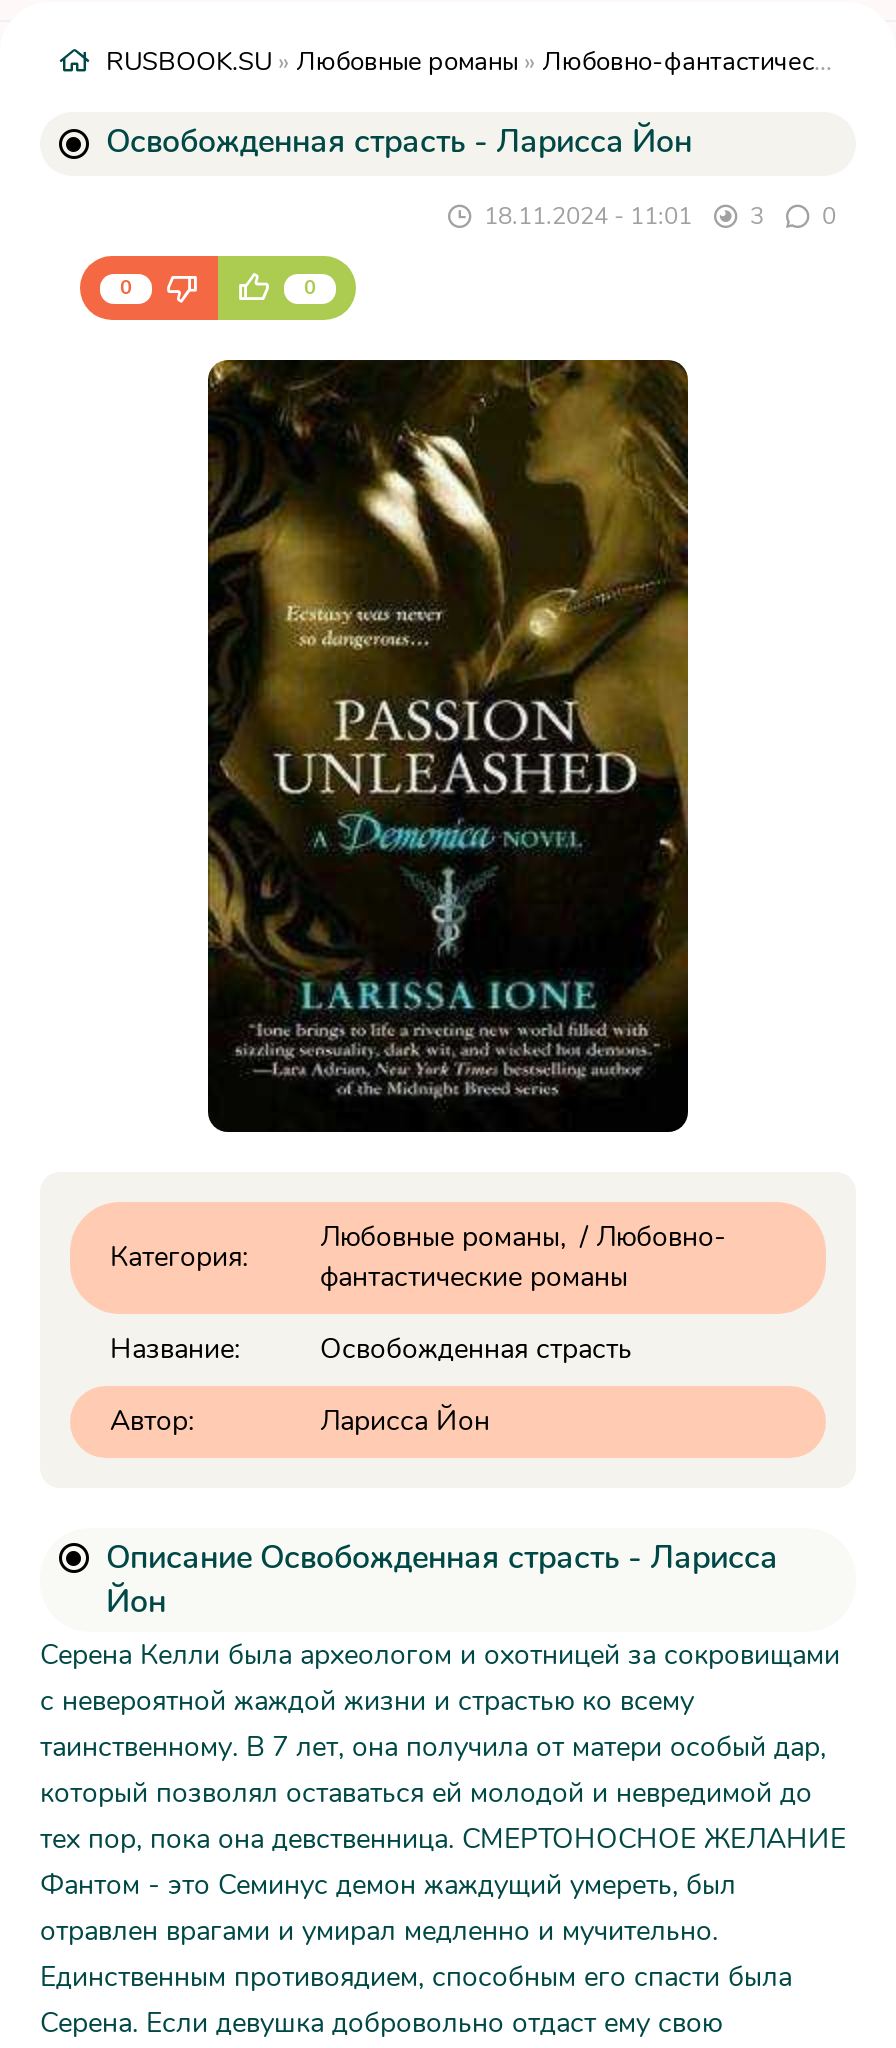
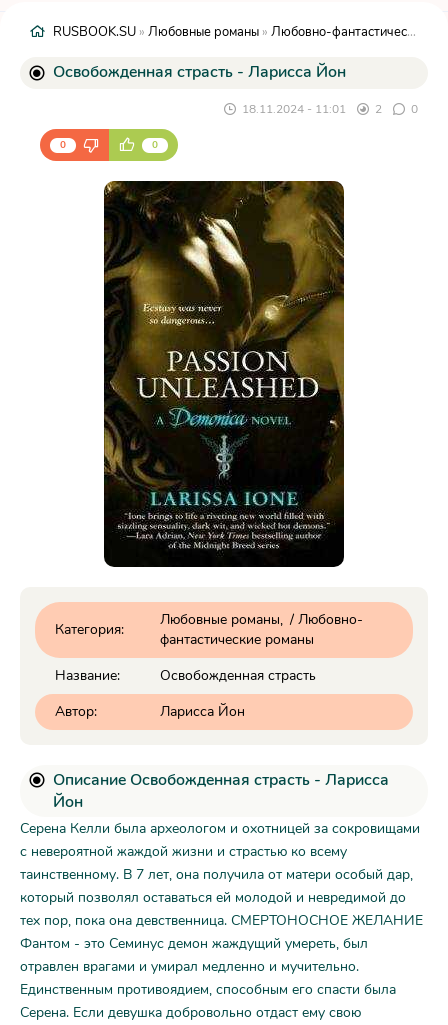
[484,200,836,232] 18.11.2024 - 11:01 3 0 -> [242,101,418,117] 18.11.2024 - 11:01 2 0

